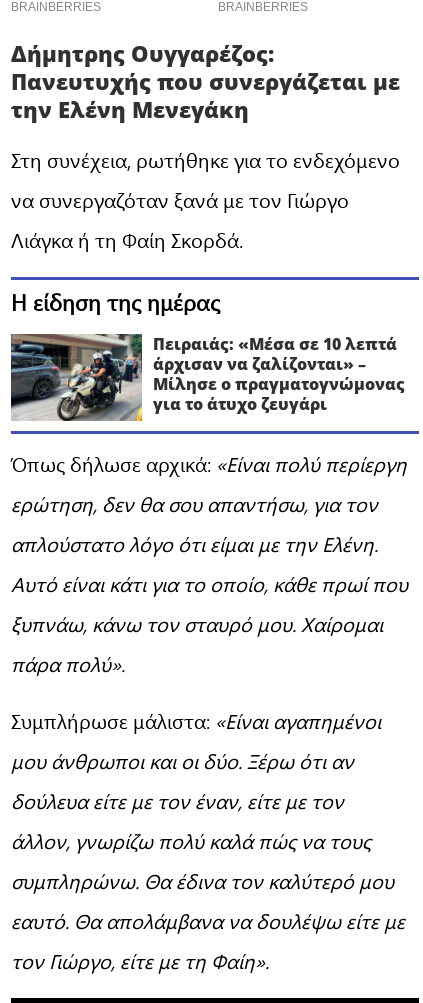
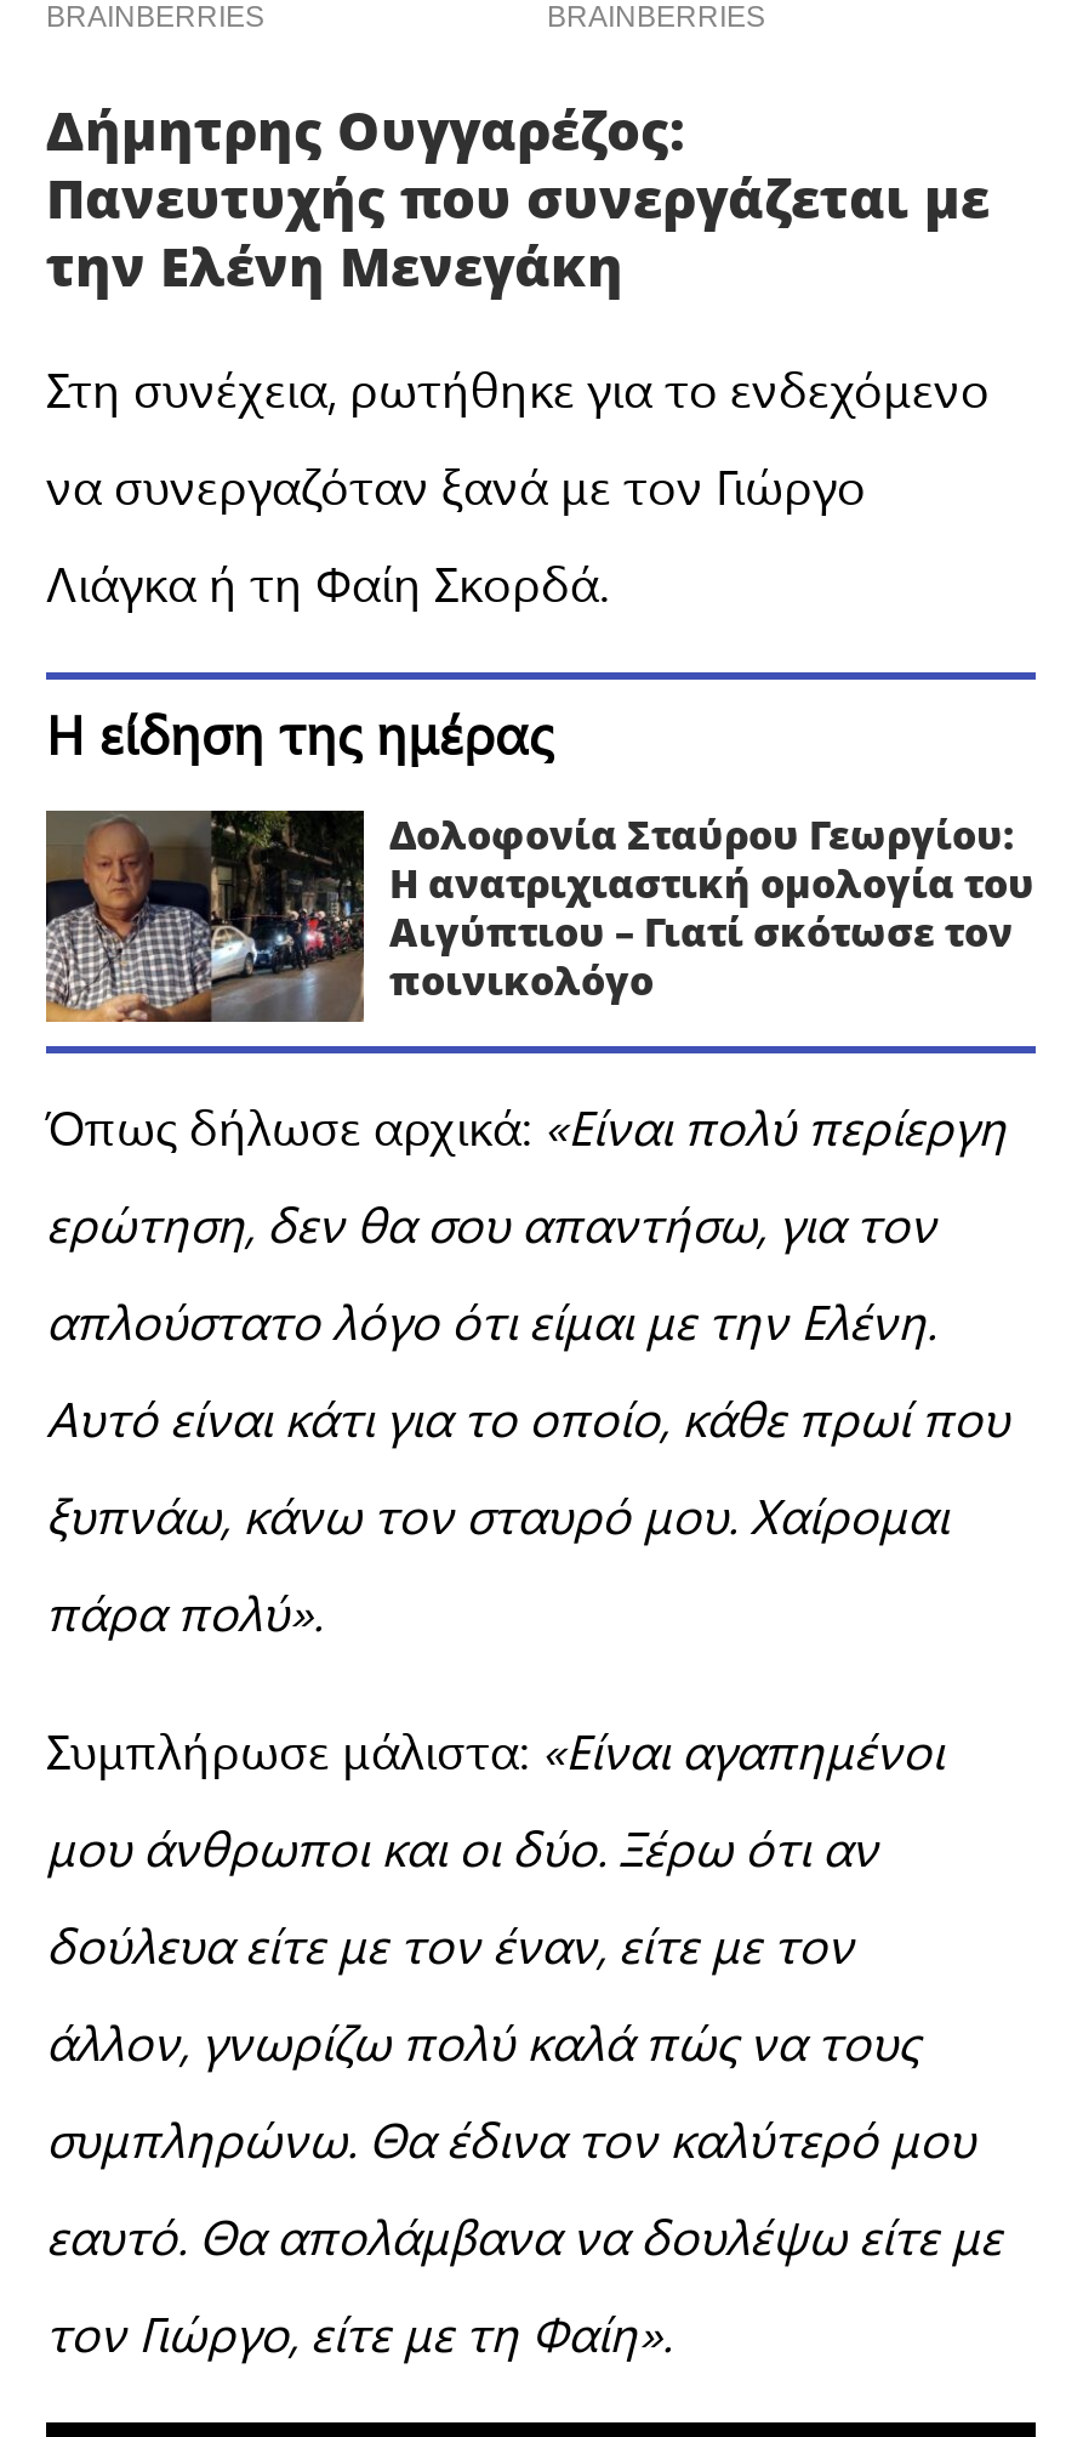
[10,333,404,421] [image] | Πειραιάς: «Μέσα σε 10 λεπτά | άρχισαν να ζαλίζονται» – | Μίλησε ο πραγματογνώμονας | για το άτυχο ζευγάρι -> [44,808,1034,1022] [image] | Δολοφονία Σταύρου Γεωργίου: | Η ανατριχιαστική ομολογία του | Αιγύπτιου – Γιατί σκότωσε τον | ποινικολόγο

